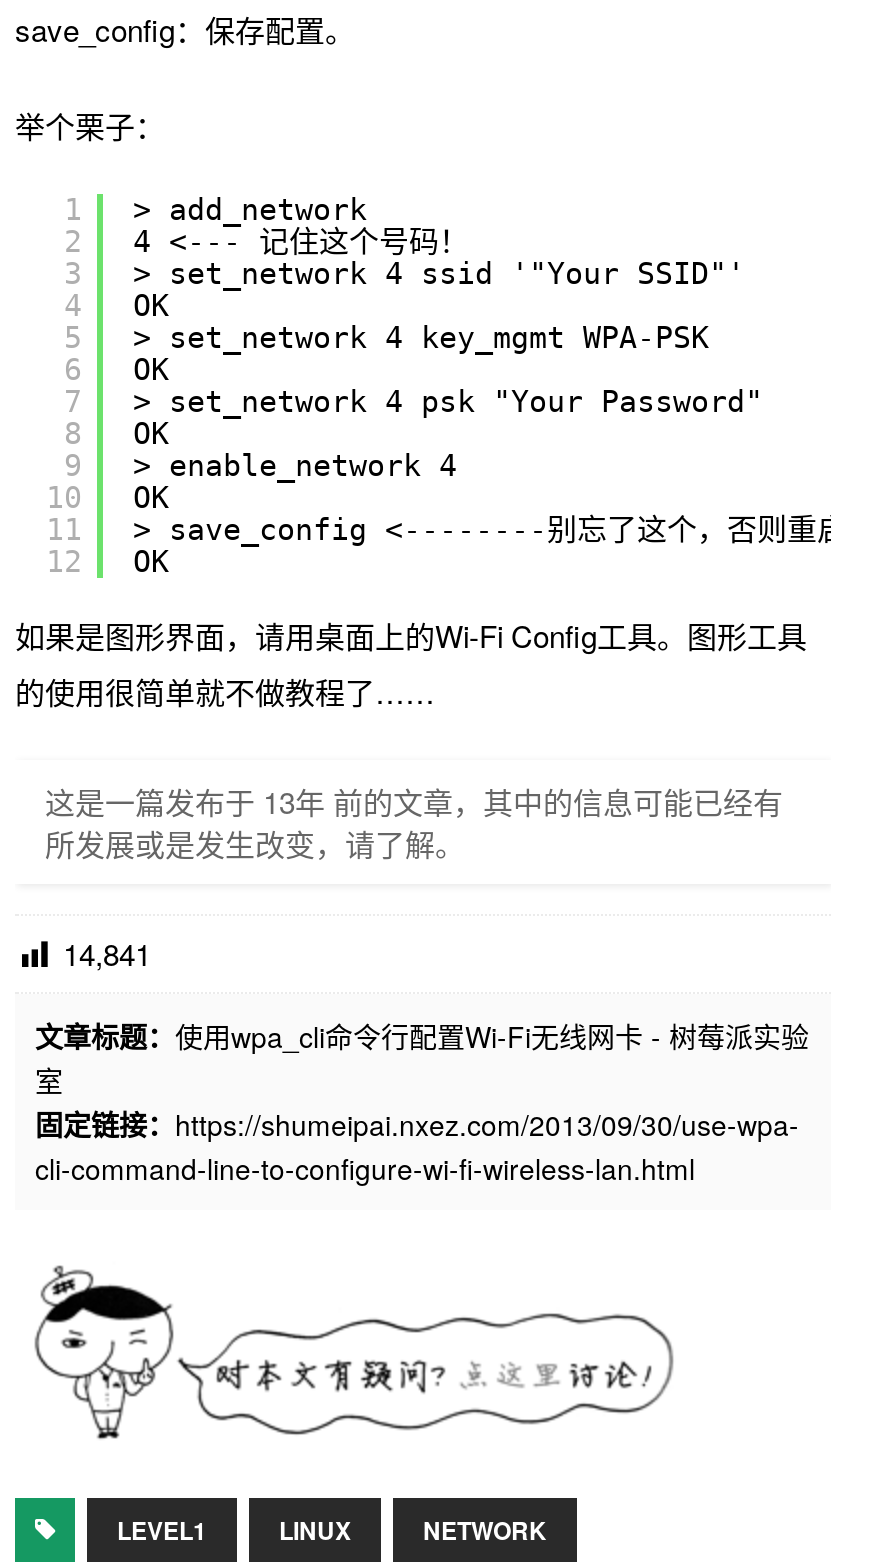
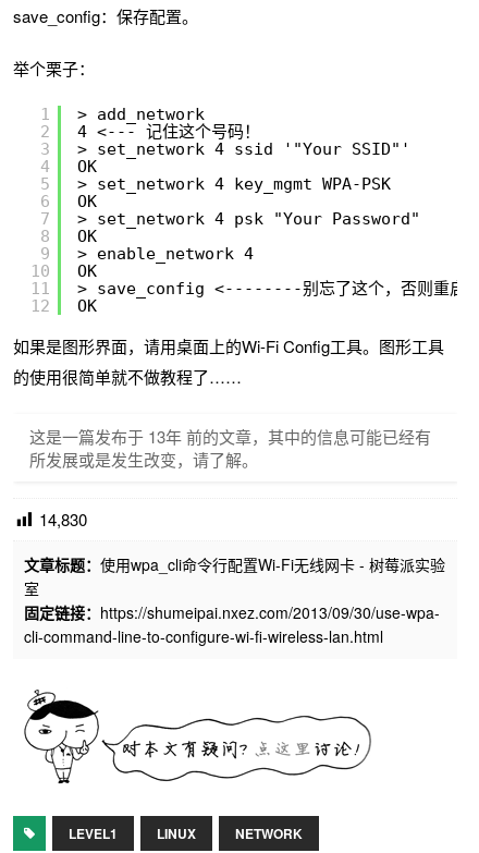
[63,932,151,974] 14,841 -> [39,508,87,531] 14,830

